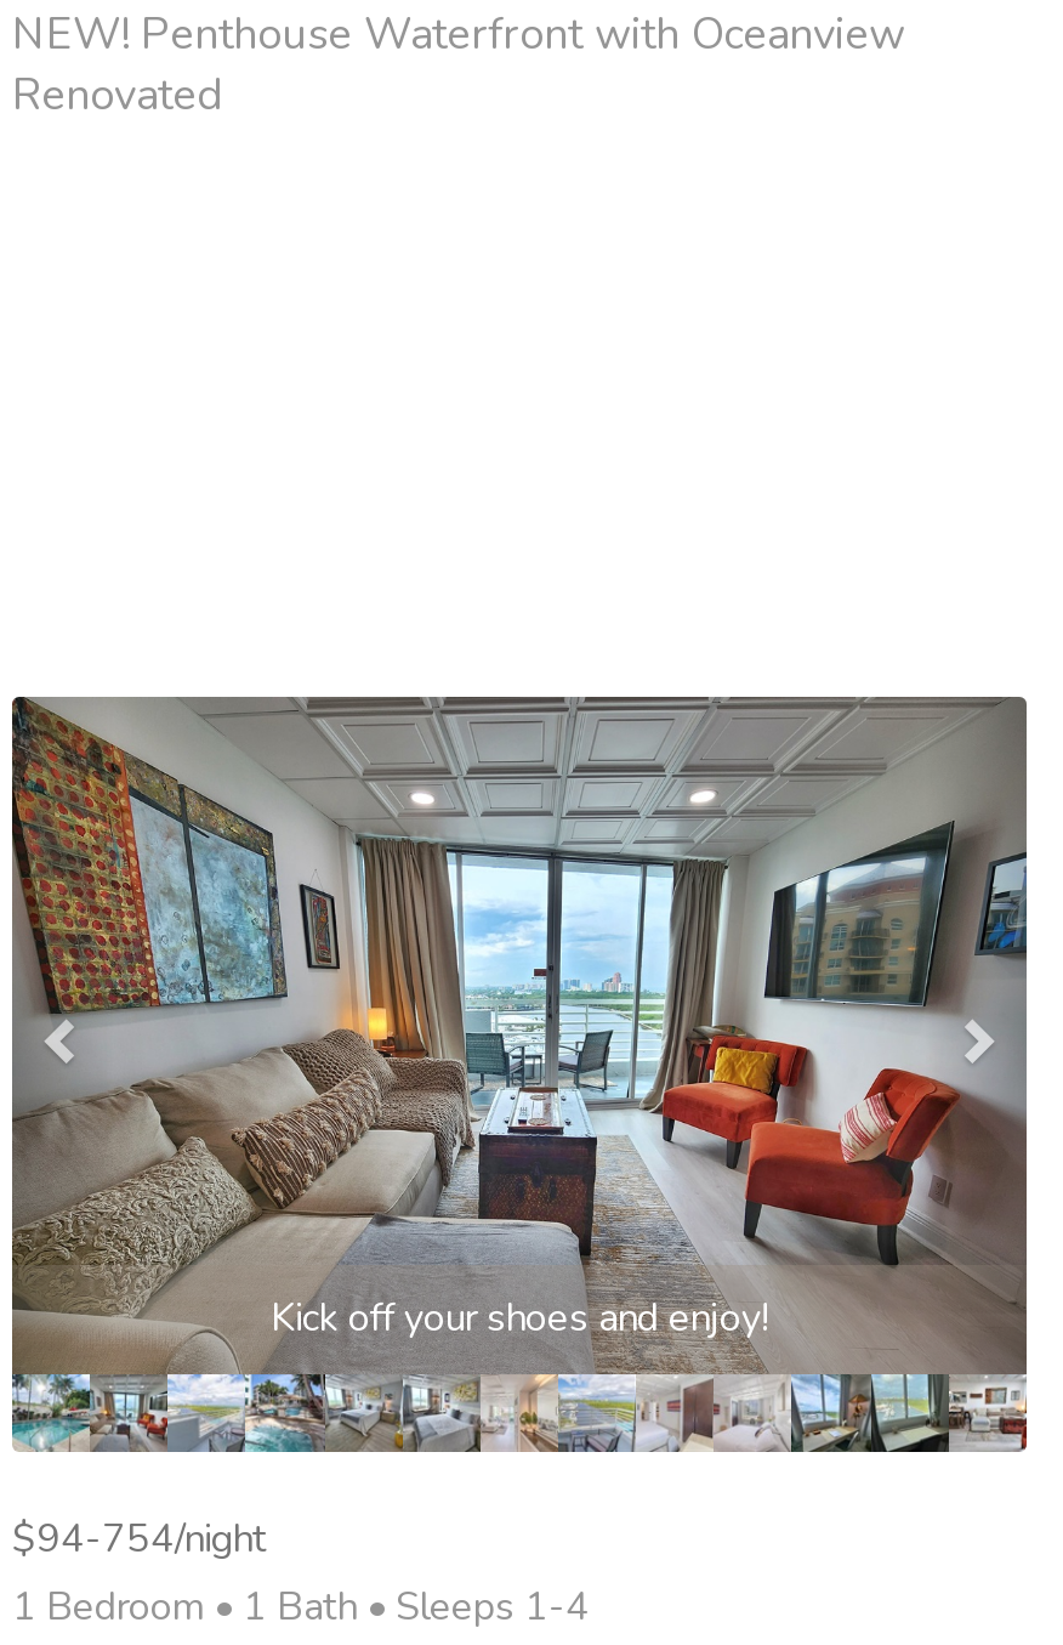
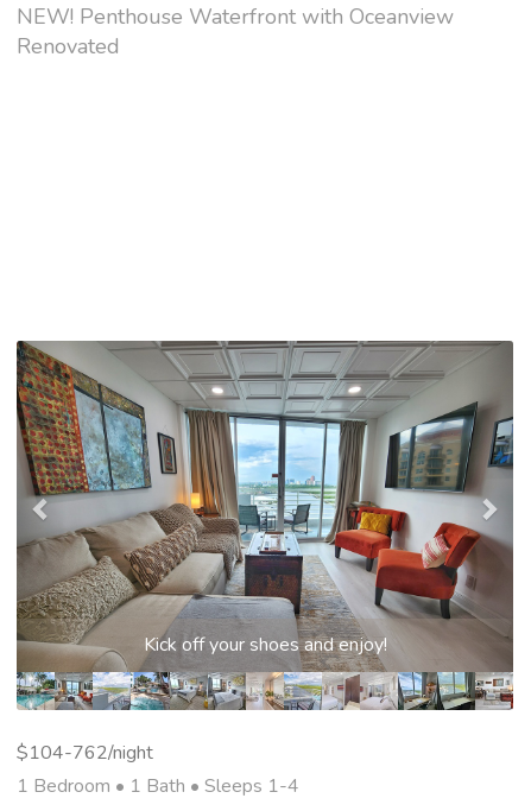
[12,1512,267,1566] $94-754/night -> [17,740,153,766] $104-762/night

